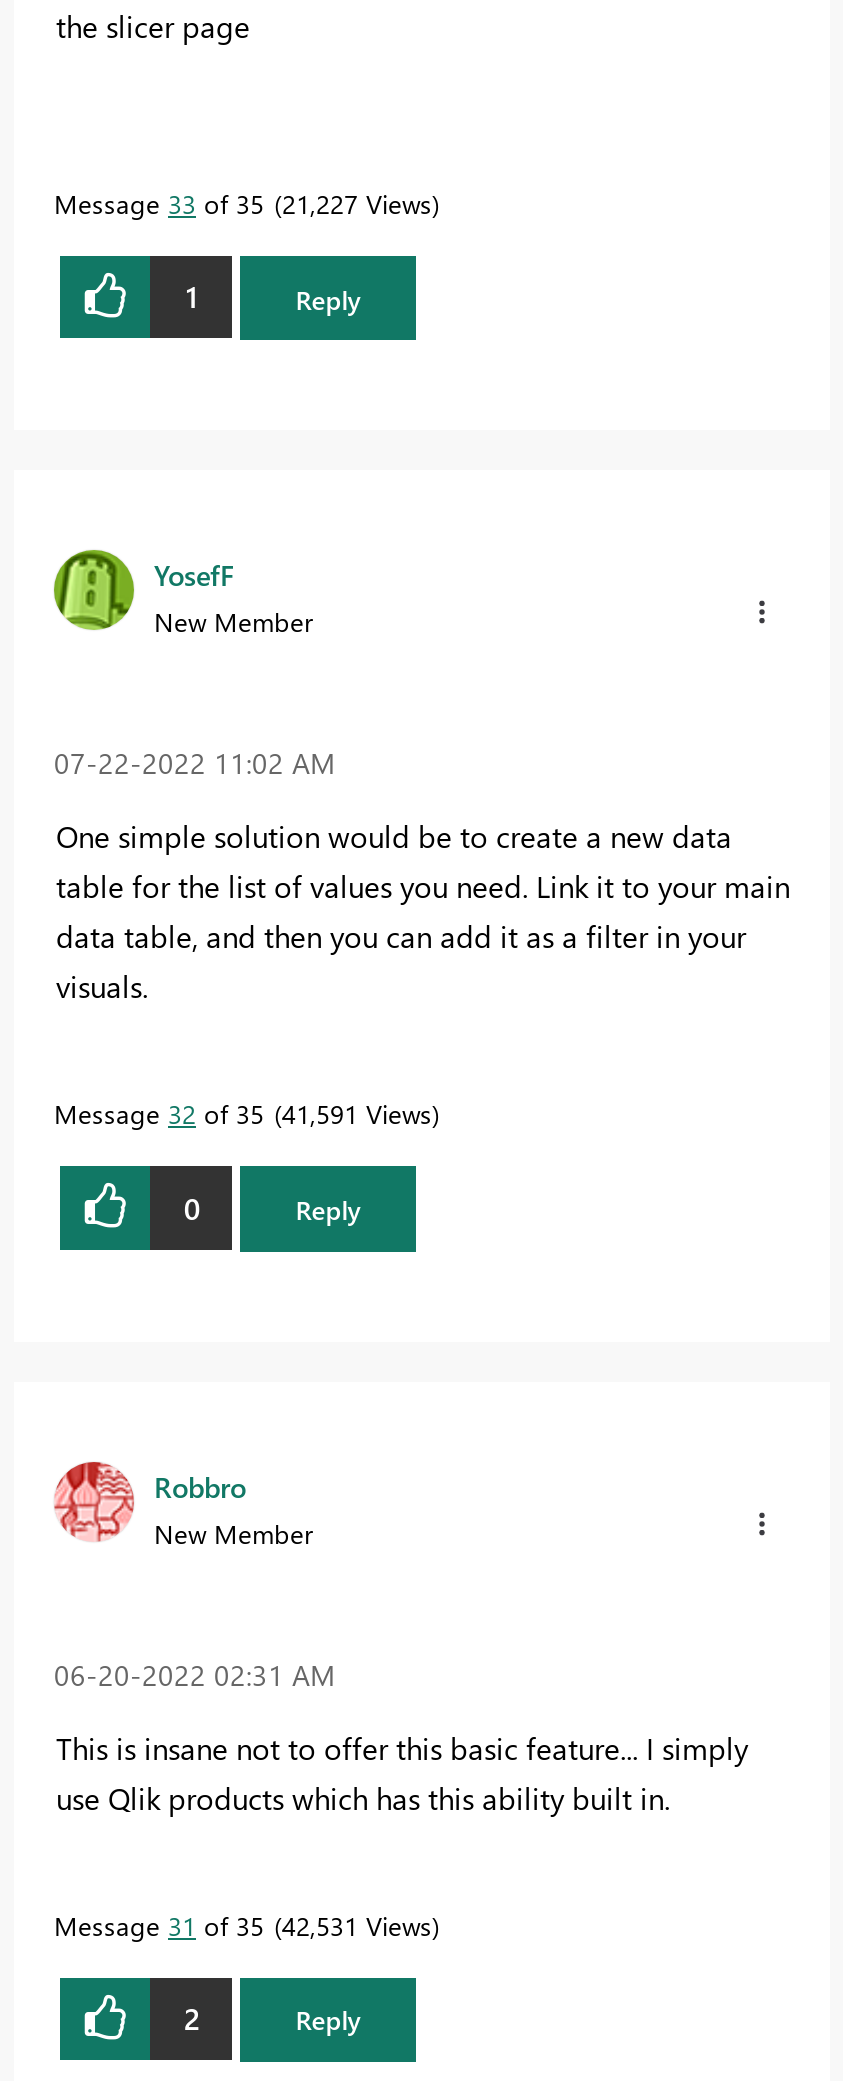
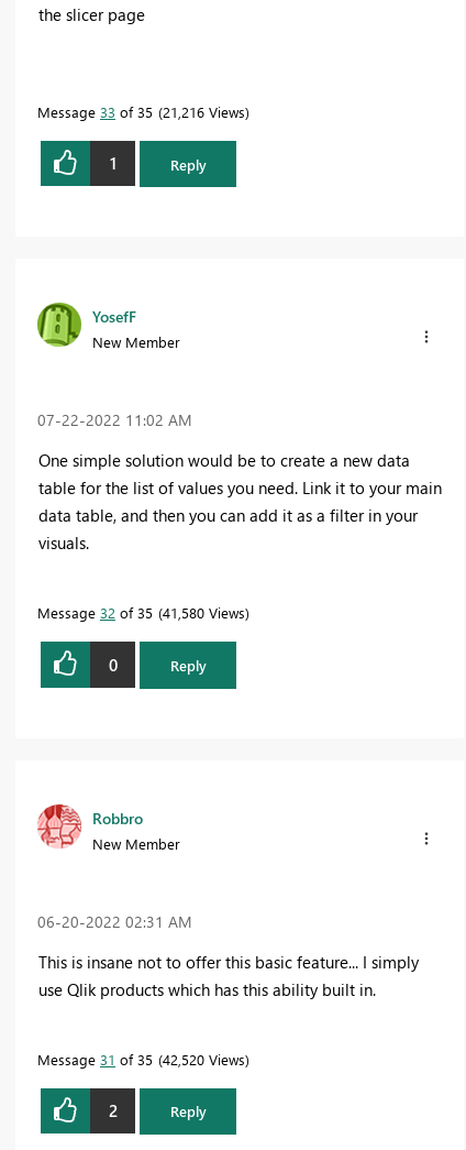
[54,186,432,220] Message 33 of 35 21,227 Views -> [37,102,245,121] Message 33 of 35 21,216 Views
[54,1097,432,1131] Message 32 of 35 41,591 Views -> [37,604,245,622] Message 32 of 35 41,580 Views
[54,1908,432,1942] Message 31 of 35 42,531 Views -> [37,1050,245,1068] Message 31 of 35 42,520 Views

